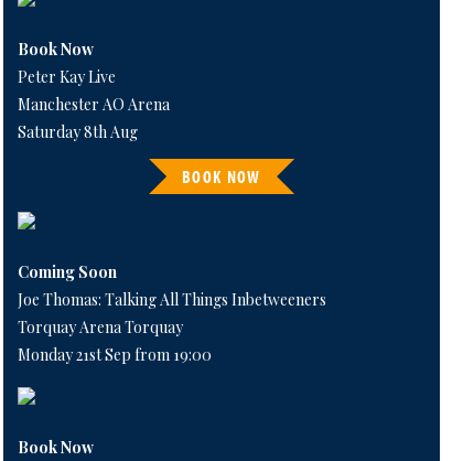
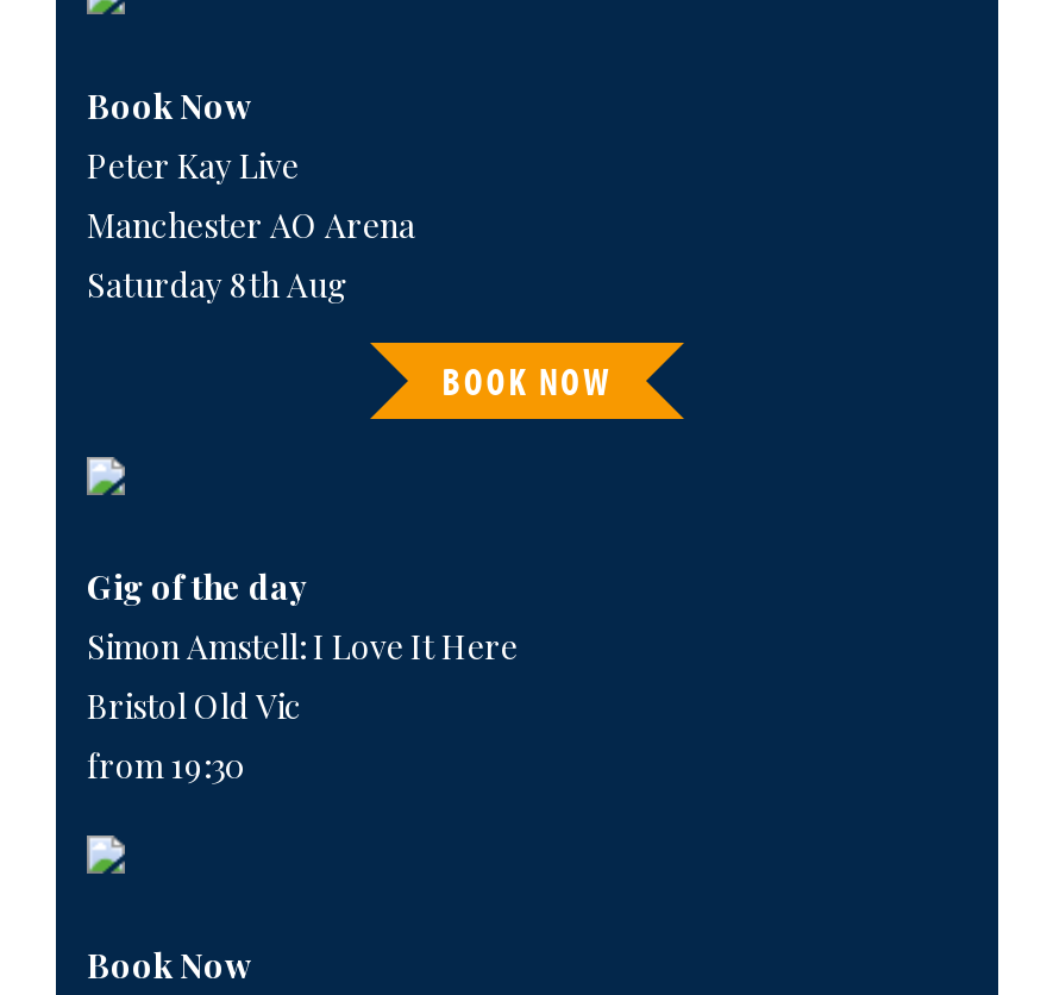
[18,262,326,365] Coming Soon | Joe Thomas: Talking All Things Inbetweeners | Torquay Arena Torquay | Monday 21st Sep from 19:00 -> [87,565,518,789] Gig of the day | Simon Amstell: I Love It Here | Bristol Old Vic | from 19:30

